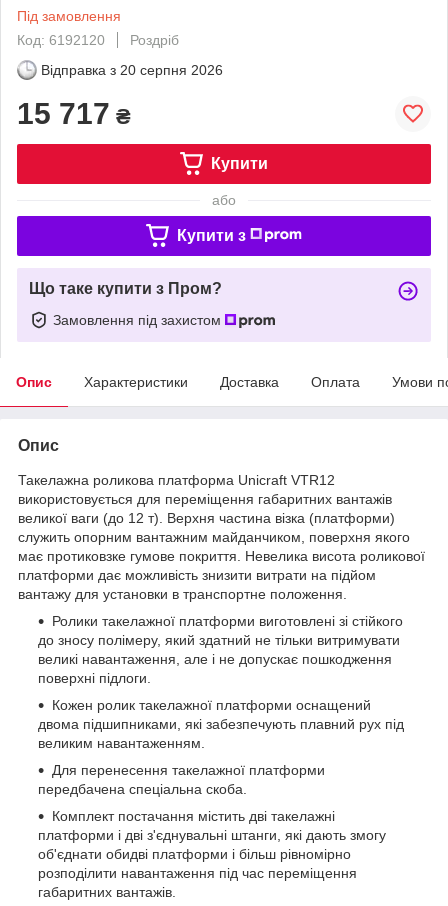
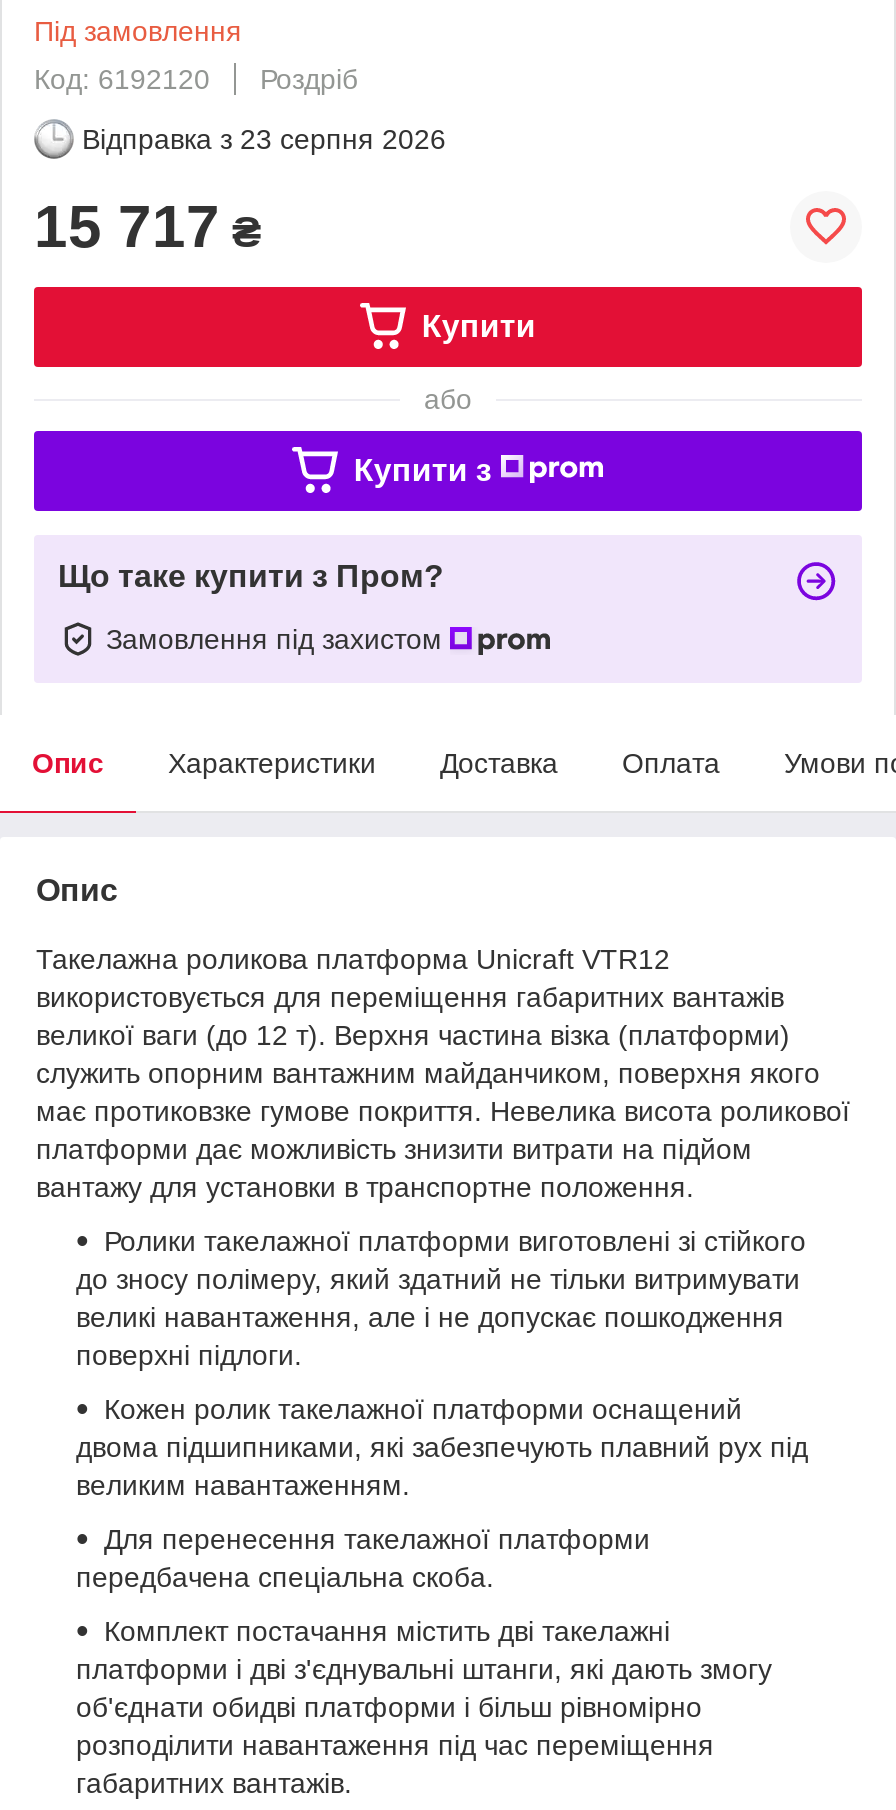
[41,62,223,78] Відправка з 20 серпня 2026 -> [82,123,446,155] Відправка з 23 серпня 2026

